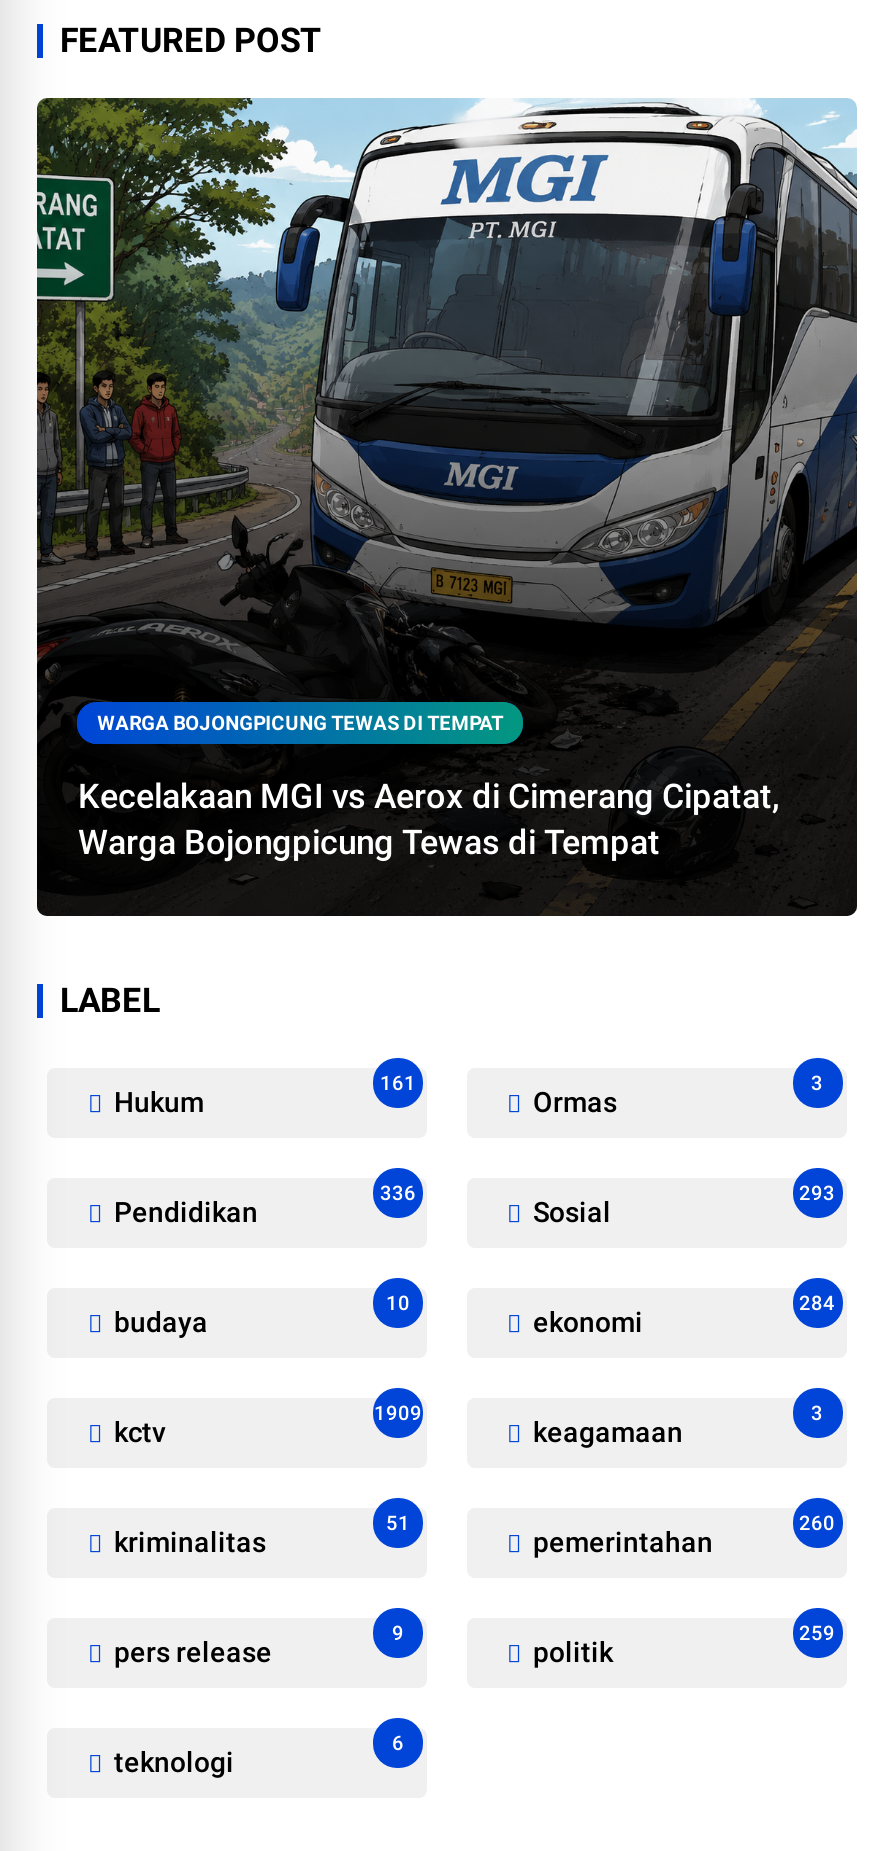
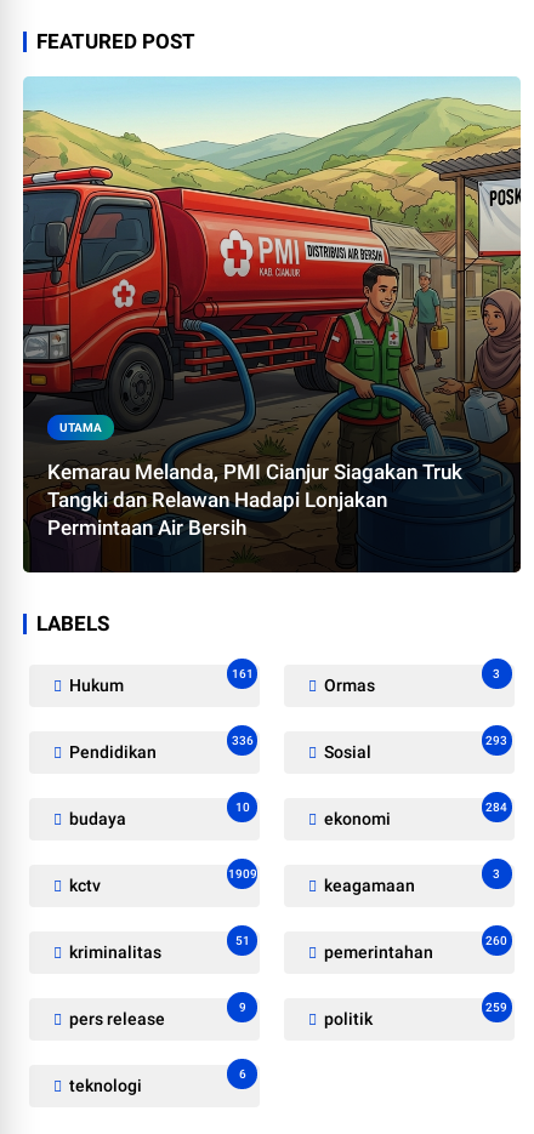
[35,96,859,786] [image] | WARGA BOJONGPICUNG TEWAS DI TEMPAT -> [22,76,522,497] [image] | UTAMA
[78,776,780,862] Kecelakaan MGI vs Aerox di Cimerang Cipatat, | Warga Bojongpicung Tewas di Tempat -> [48,460,463,540] Kemarau Melanda, PMI Cianjur Siagakan Truk | Tangki dan Relawan Hadapi Lonjakan | Permintaan Air Bersih
[60,980,160,1020] LABEL -> [37,611,110,635] LABELS

